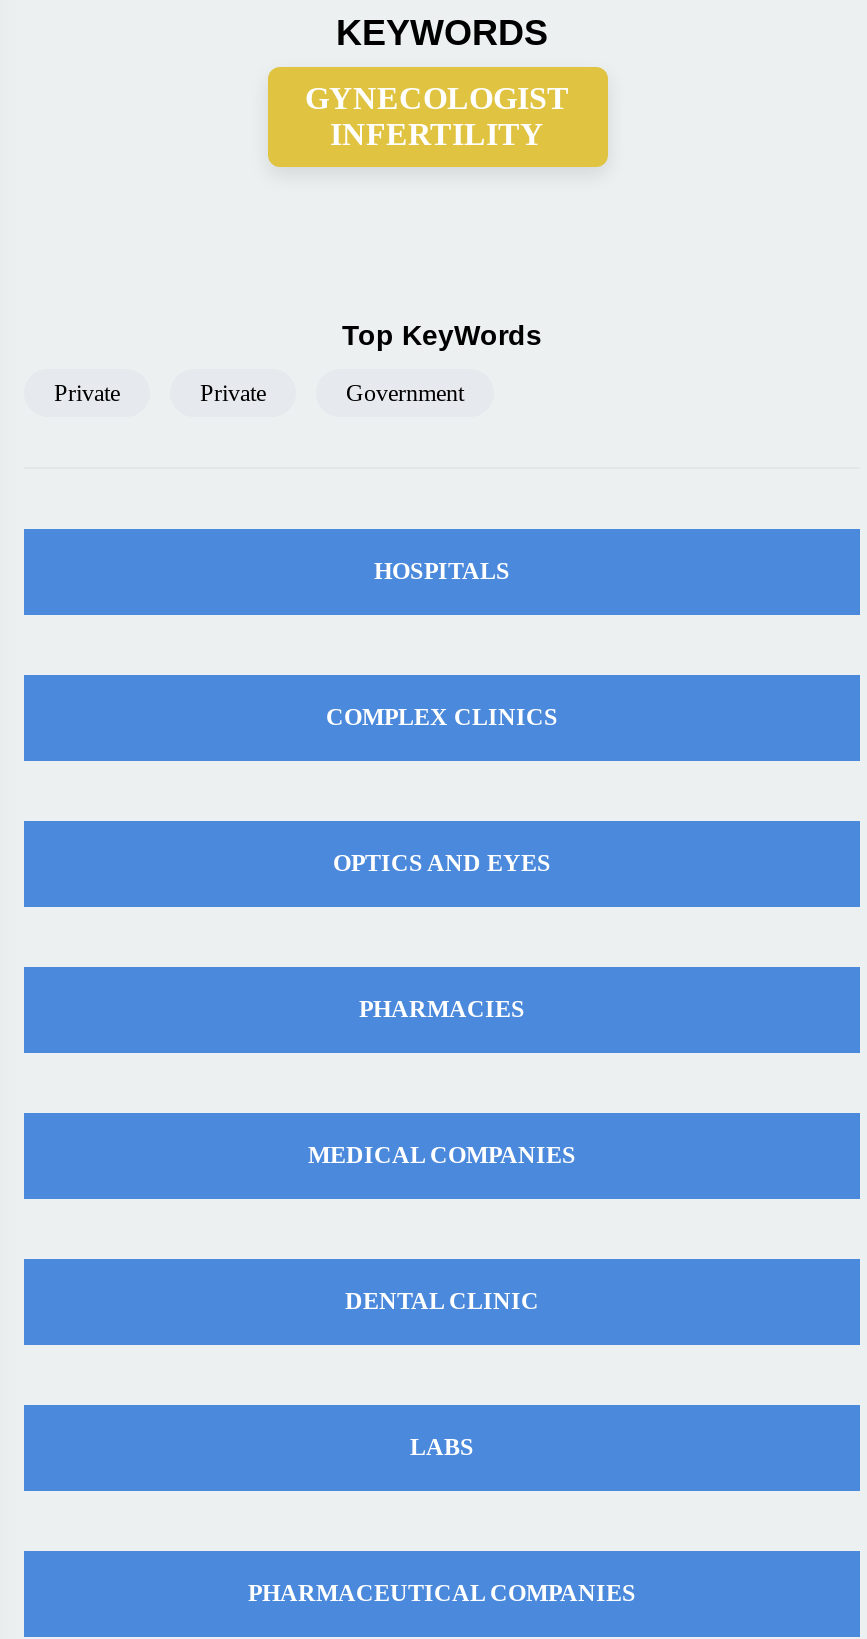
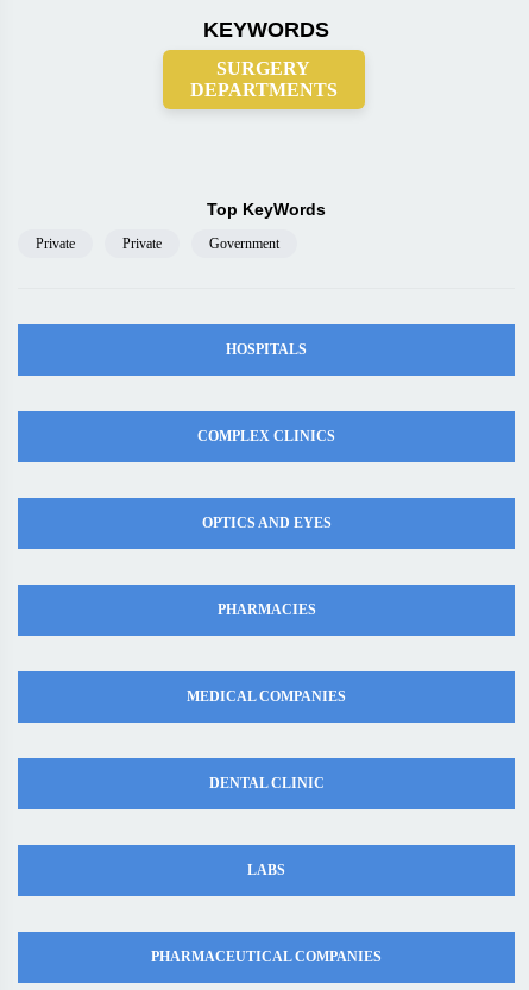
[305,81,569,151] GYNECOLOGIST | INFERTILITY -> [190,58,337,100] SURGERY | DEPARTMENTS

